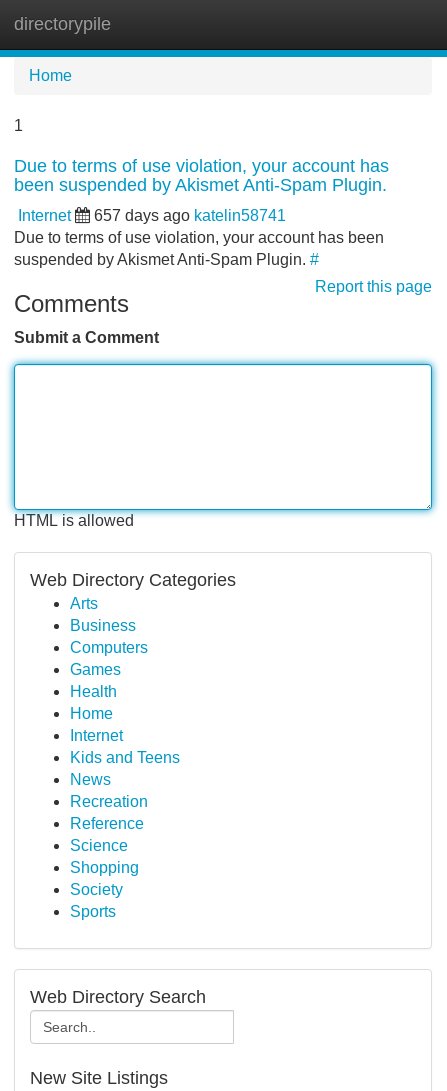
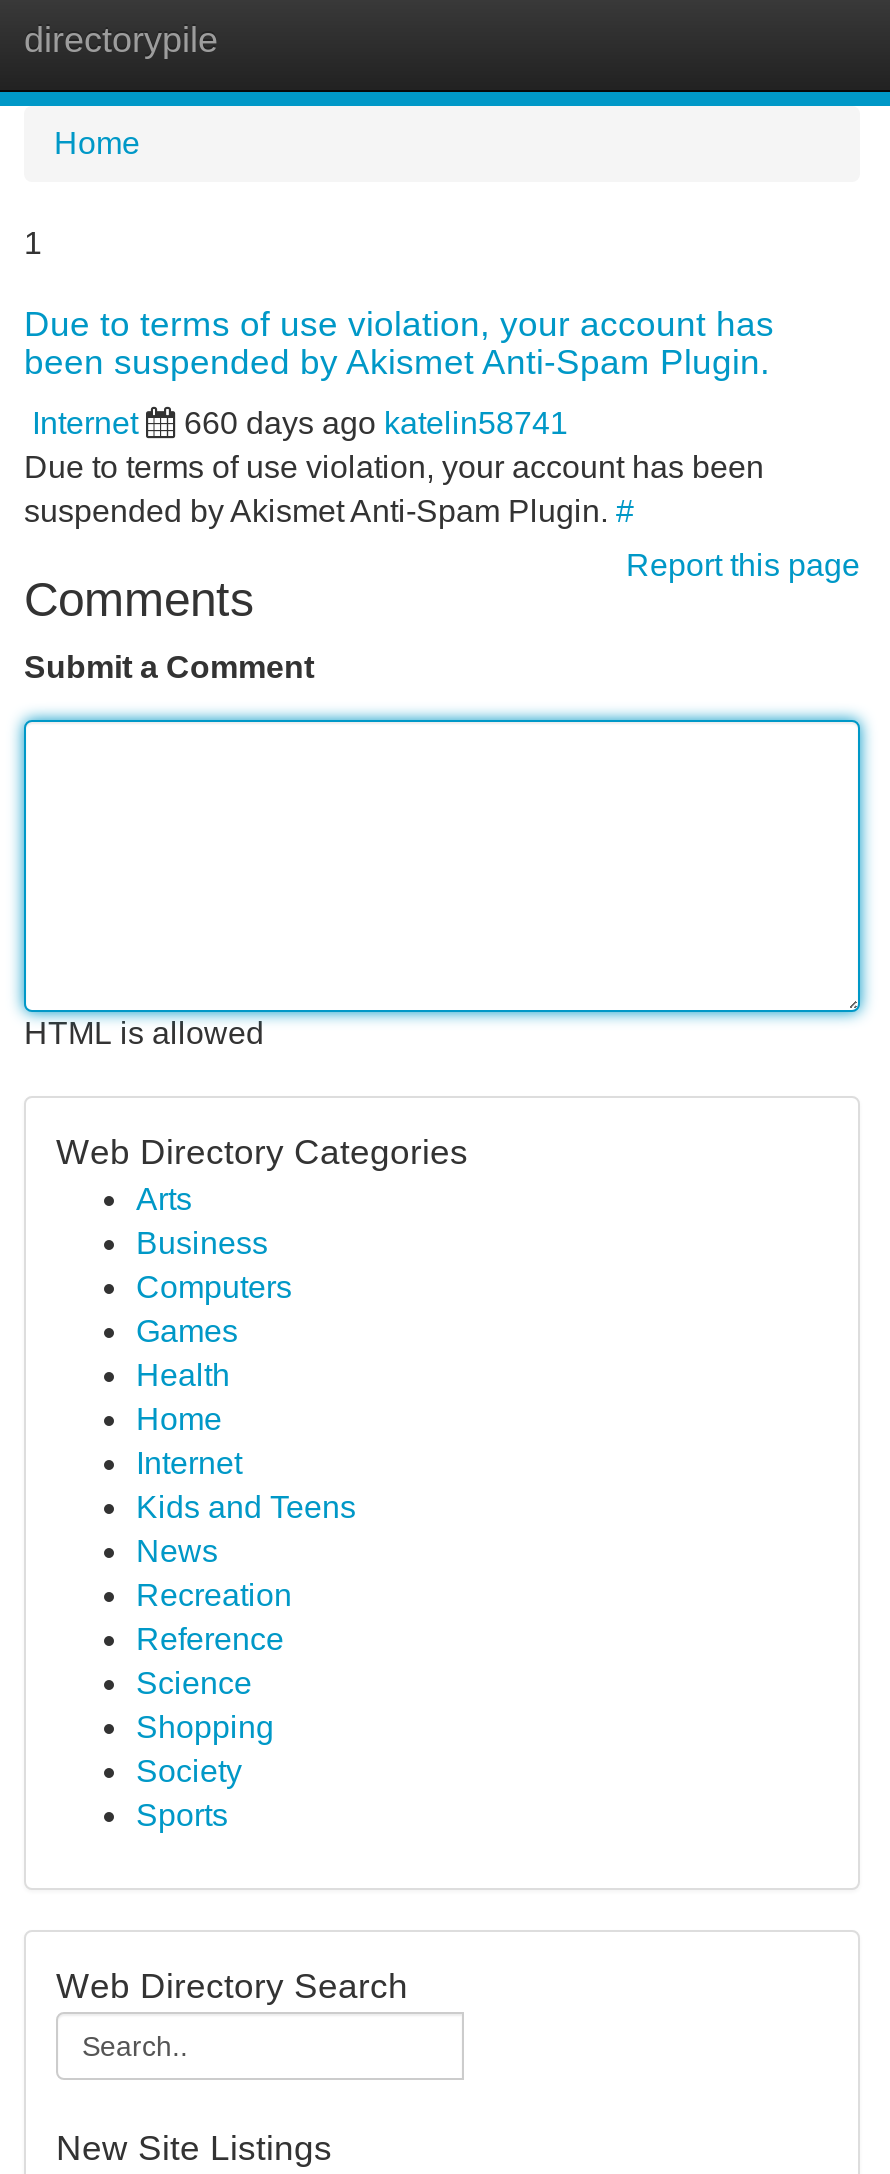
[94,207,286,224] 657 days ago katelin58741 -> [184,406,568,440] 660 days ago katelin58741

